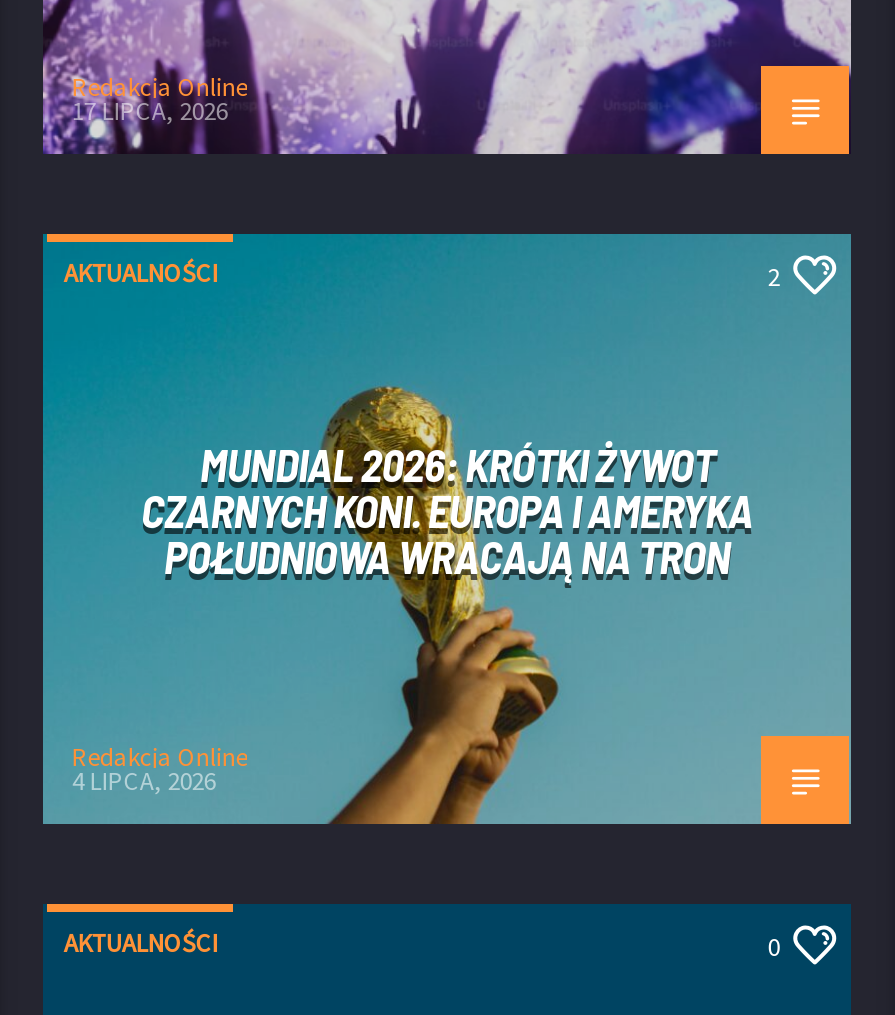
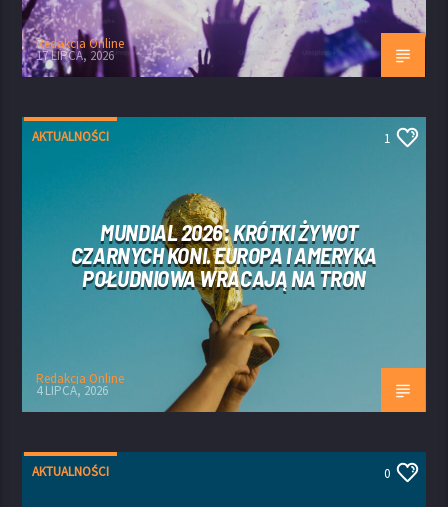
[768,259,780,293] 2 -> [384,129,390,146] 1

